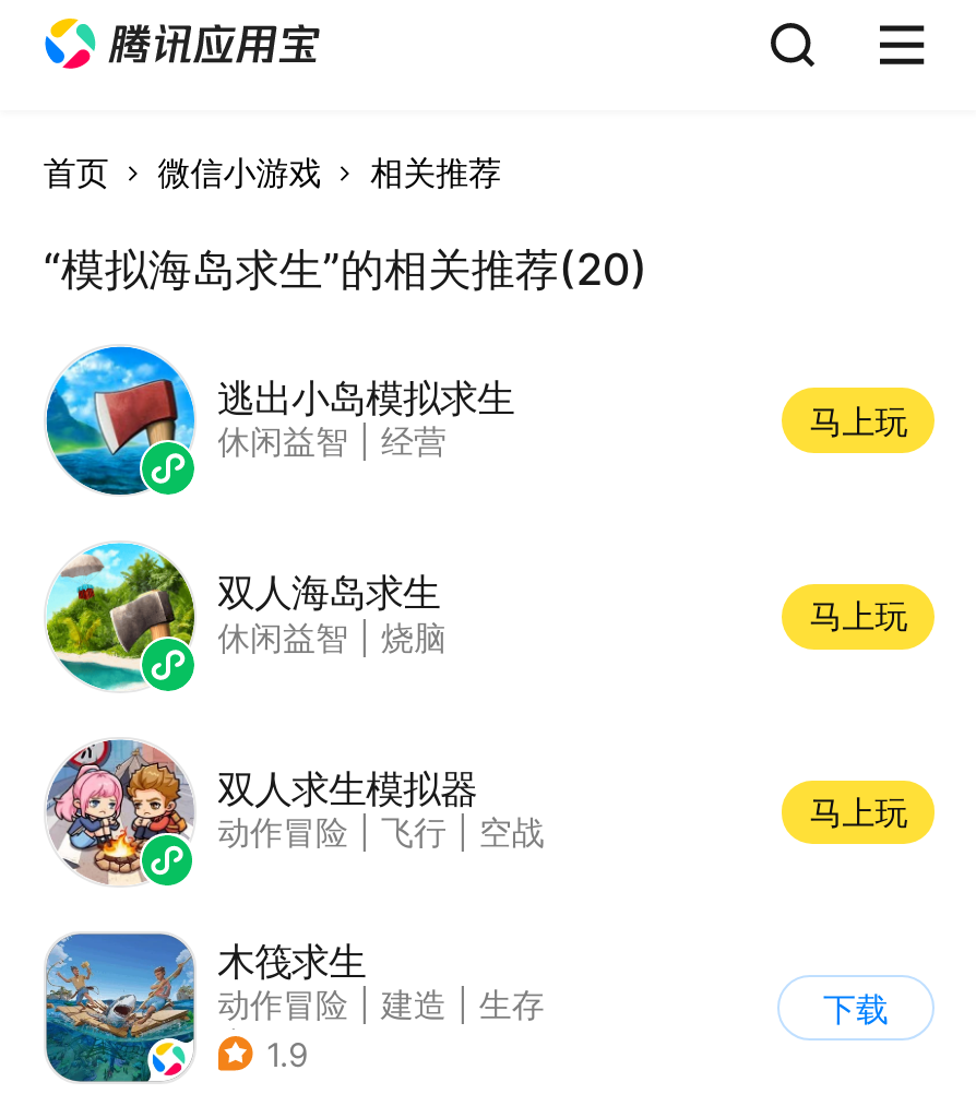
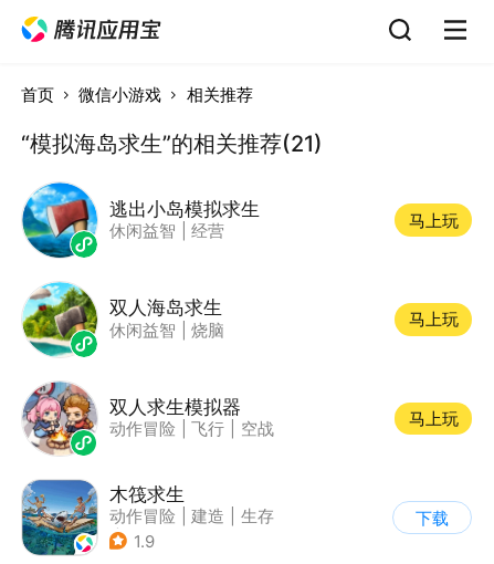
[43,242,648,295] “模拟海岛求生”的相关推荐(20) -> [21,130,323,156] “模拟海岛求生”的相关推荐(21)

